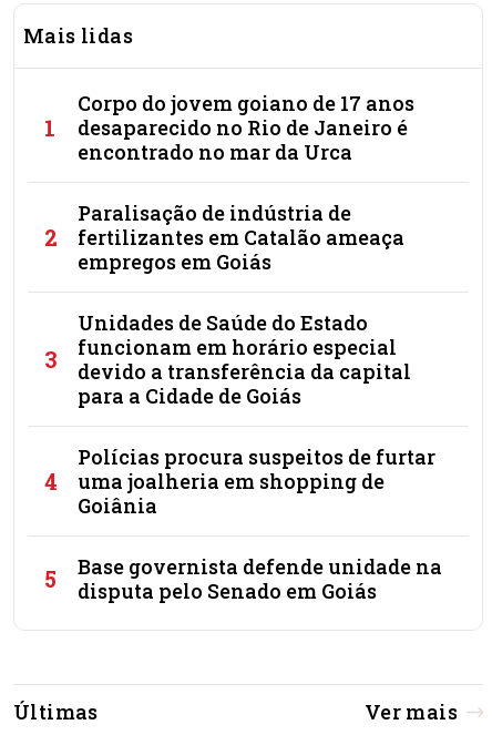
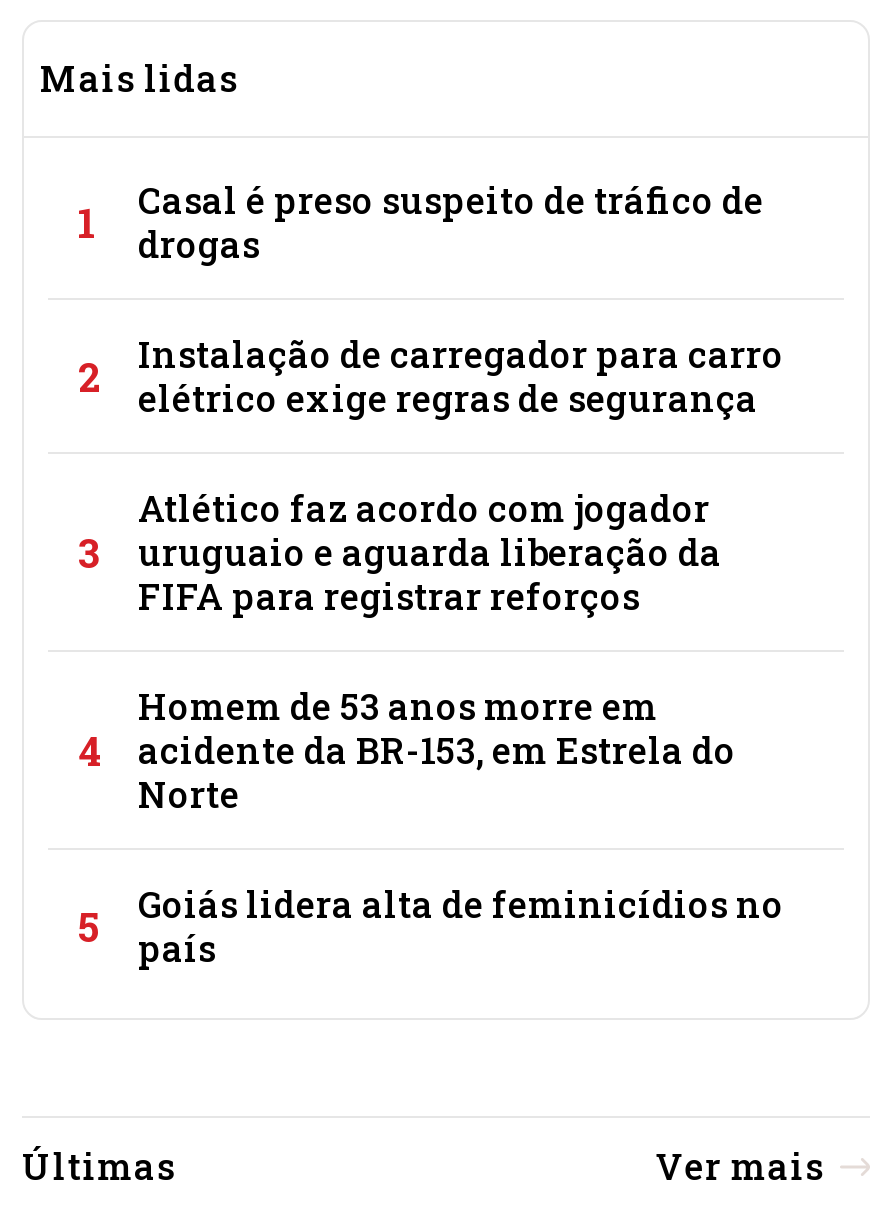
[78,90,414,165] Corpo do jovem goiano de 17 anos | desaparecido no Rio de Janeiro é | encontrado no mar da Urca -> [138,176,764,268] Casal é preso suspeito de tráfico de | drogas
[78,199,404,275] Paralisação de indústria de | fertilizantes em Catalão ameaça | empregos em Goiás -> [138,330,784,422] Instalação de carregador para carro | elétrico exige regras de segurança
[78,309,411,409] Unidades de Saúde do Estado | funcionam em horário especial | devido a transferência da capital | para a Cidade de Goiás -> [138,484,722,620] Atlético faz acordo com jogador | uruguaio e aguarda liberação da | FIFA para registrar reforços
[78,443,435,519] Polícias procura suspeitos de furtar | uma joalheria em shopping de | Goiânia -> [138,682,736,818] Homem de 53 anos morre em | acidente da BR-153, em Estrela do | Norte
[78,553,442,604] Base governista defende unidade na | disputa pelo Senado em Goiás -> [138,880,784,972] Goiás lidera alta de feminicídios no | país

